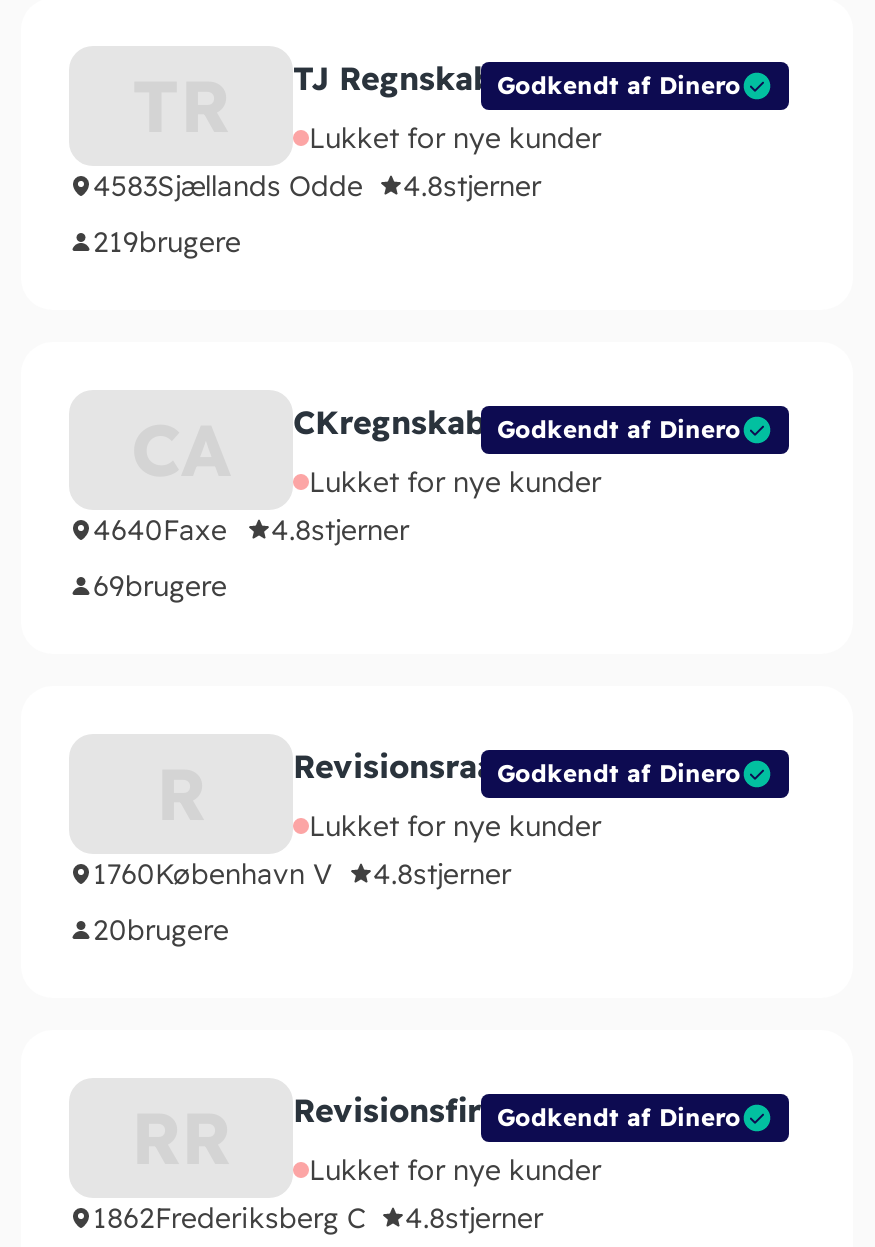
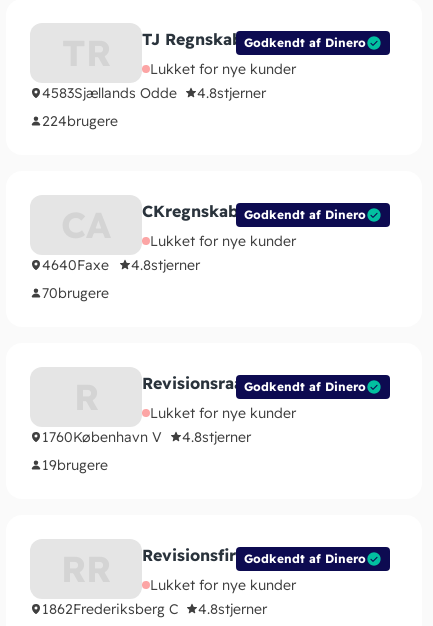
[93,225,241,261] 219brugere -> [42,112,118,130] 224brugere
[93,569,227,605] 69brugere -> [42,284,109,302] 70brugere
[93,913,229,949] 20brugere -> [42,456,108,474] 19brugere

